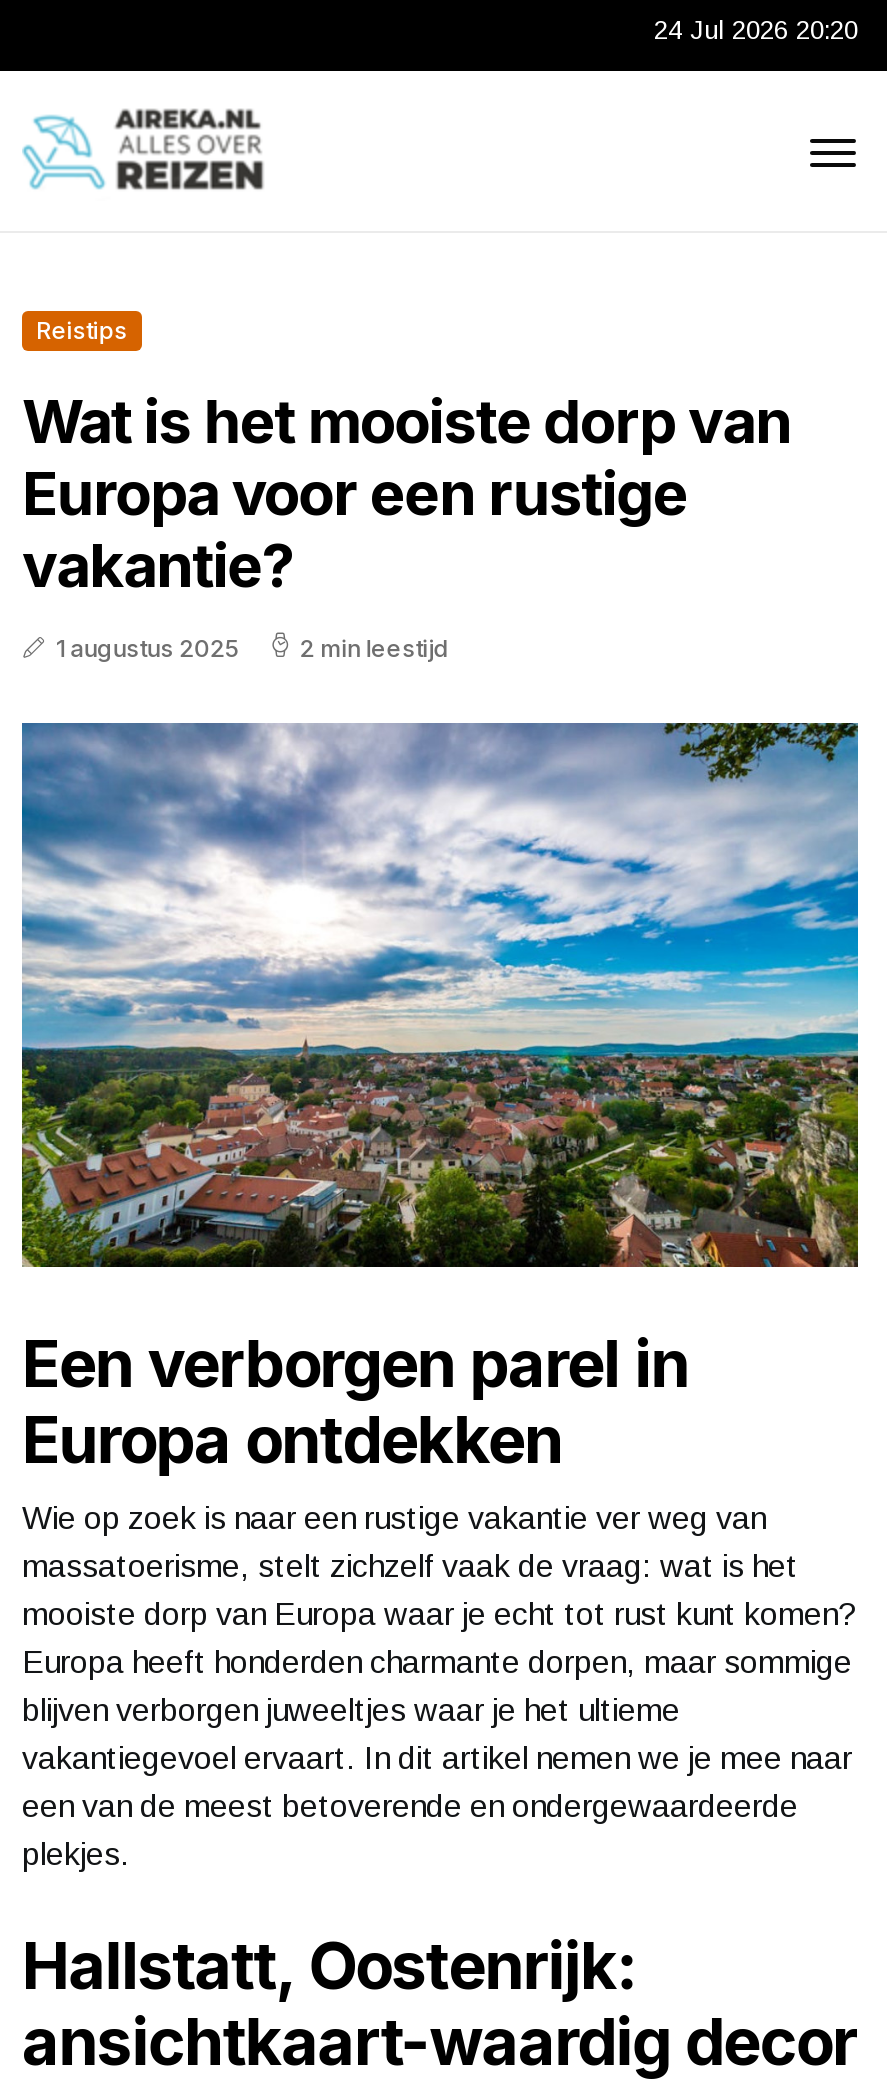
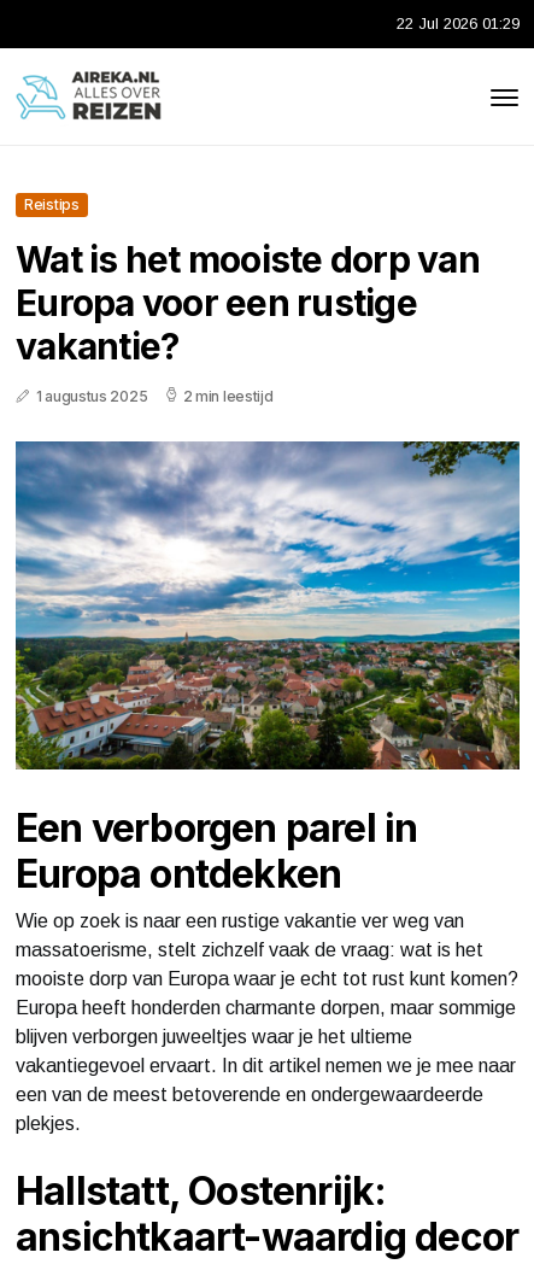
[654,15,858,45] 24 Jul 2026 20:20 -> [397,14,520,33] 22 Jul 2026 01:29

